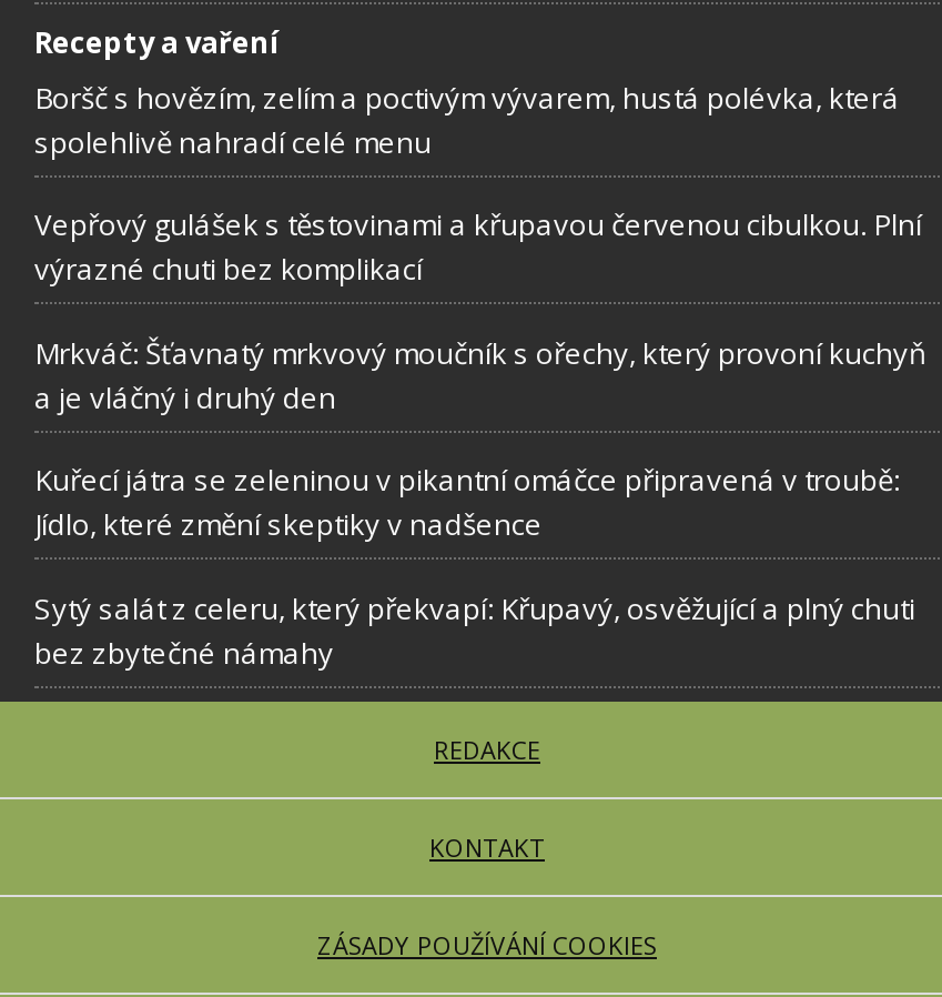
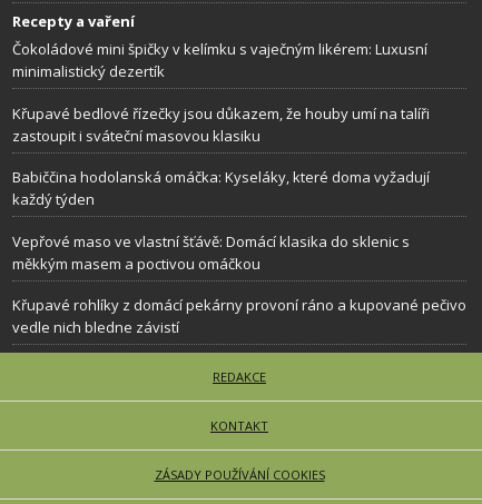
[34,78,900,162] Boršč s hovězím, zelím a poctivým vývarem, hustá polévka, která | spolehlivě nahradí celé menu -> [12,39,427,81] Čokoládové mini špičky v kelímku s vaječným likérem: Luxusní | minimalistický dezertík
[34,205,922,290] Vepřový gulášek s těstovinami a křupavou červenou cibulkou. Plní | výrazné chuti bez komplikací -> [12,103,430,145] Křupavé bedlové řízečky jsou důkazem, že houby umí na talíři | zastoupit i sváteční masovou klasiku
[34,333,926,417] Mrkváč: Šťavnatý mrkvový moučník s ořechy, který provoní kuchyň | a je vláčný i druhý den -> [12,167,430,209] Babiččina hodolanská omáčka: Kyseláky, které doma vyžadují | každý týden
[34,461,900,545] Kuřecí játra se zeleninou v pikantní omáčce připravená v troubě: | Jídlo, které změní skeptiky v nadšence -> [12,231,410,273] Vepřové maso ve vlastní šťávě: Domácí klasika do sklenic s | měkkým masem a poctivou omáčkou
[34,588,915,673] Sytý salát z celeru, který překvapí: Křupavý, osvěžující a plný chuti | bez zbytečné námahy -> [12,295,466,337] Křupavé rohlíky z domácí pekárny provoní ráno a kupované pečivo | vedle nich bledne závistí

